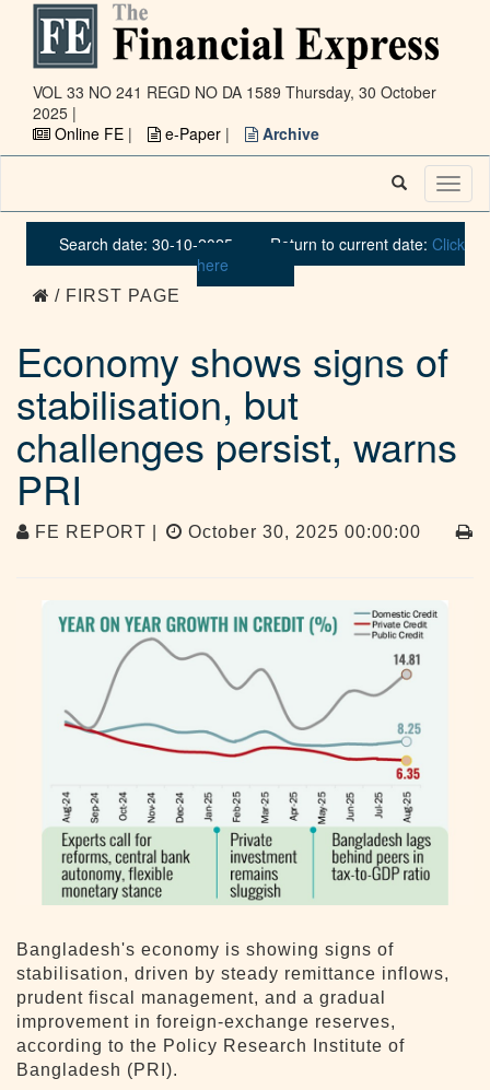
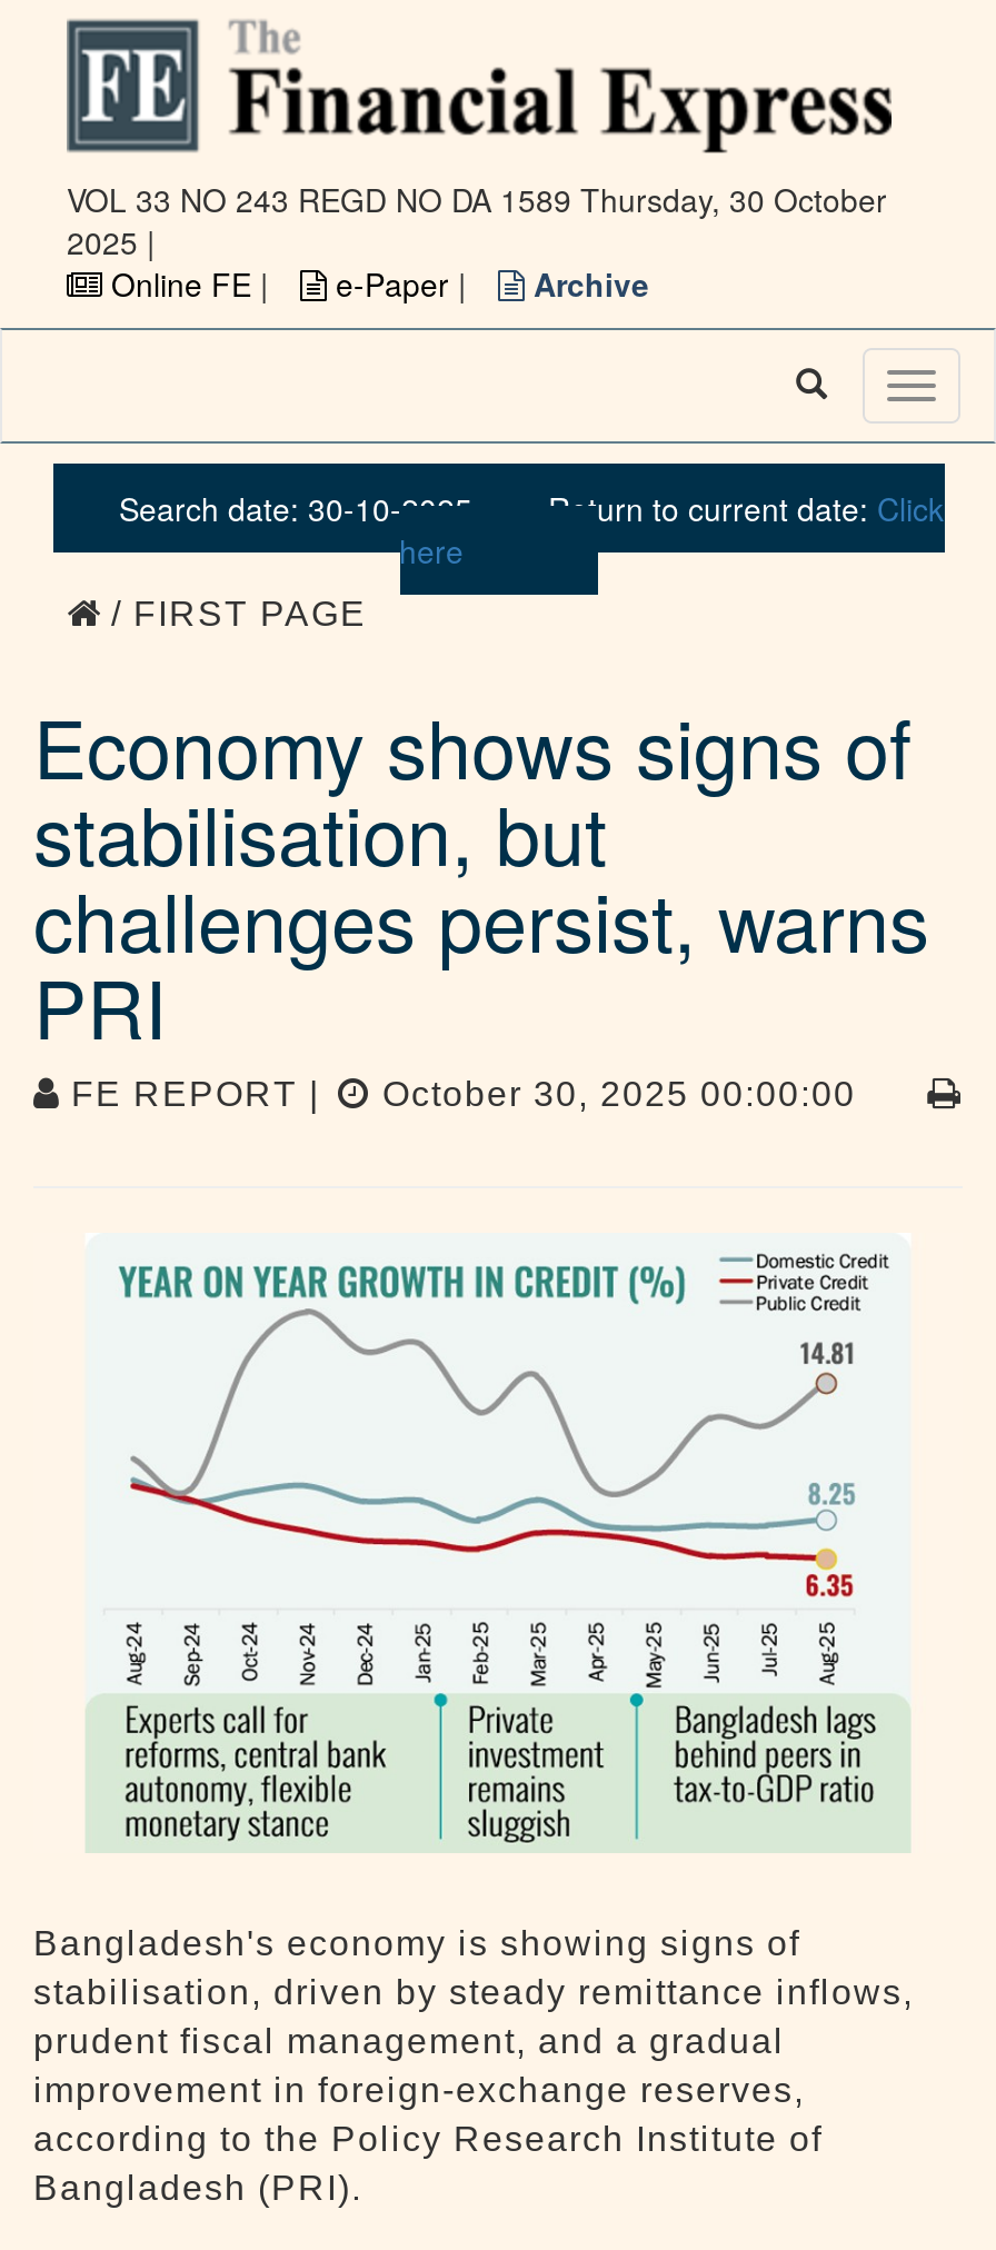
[33,81,436,103] VOL 33 NO 241 REGD NO DA 1589 Thursday, 30 October -> [67,177,887,221] VOL 33 NO 243 REGD NO DA 1589 Thursday, 30 October

